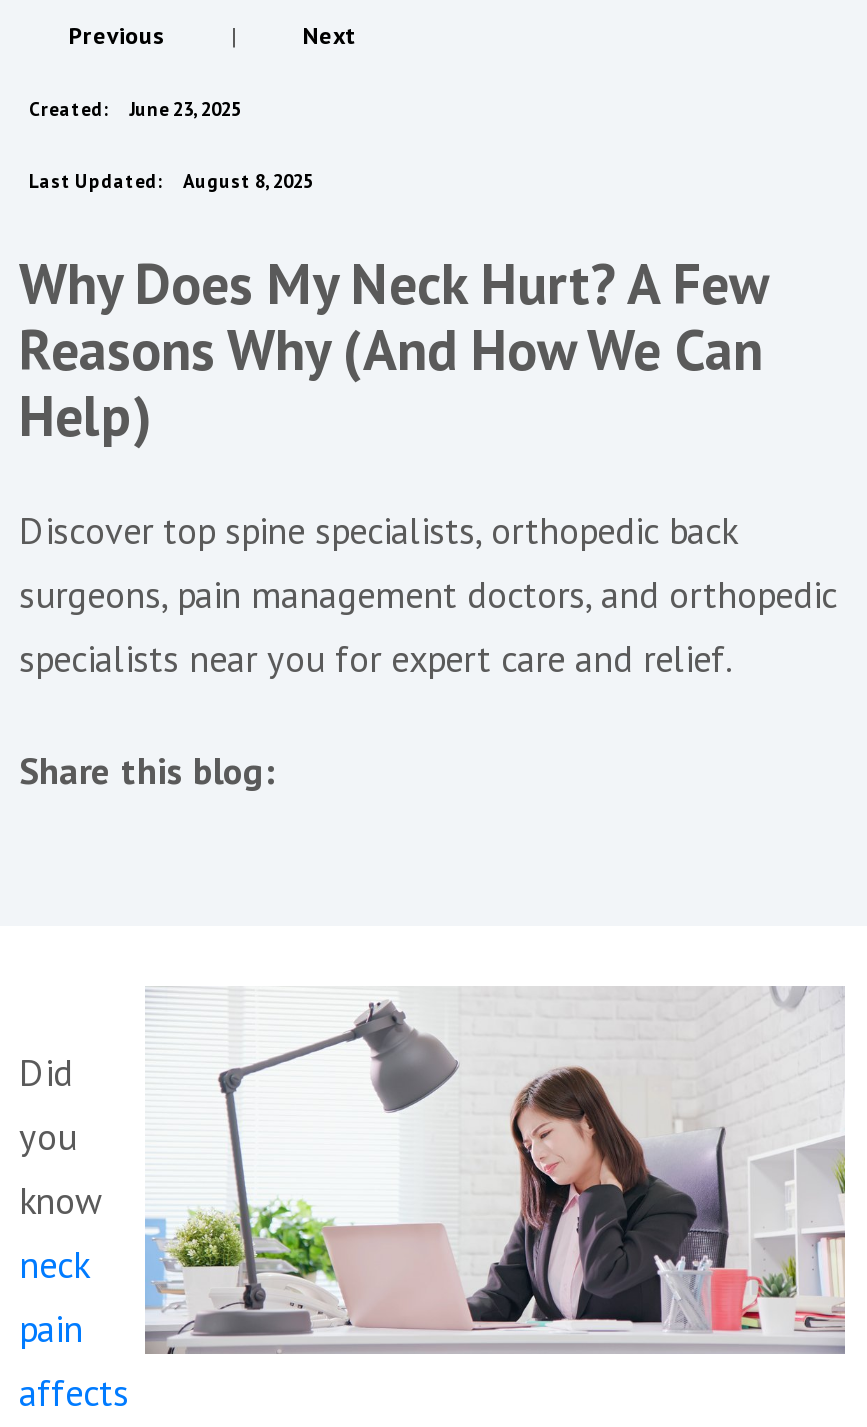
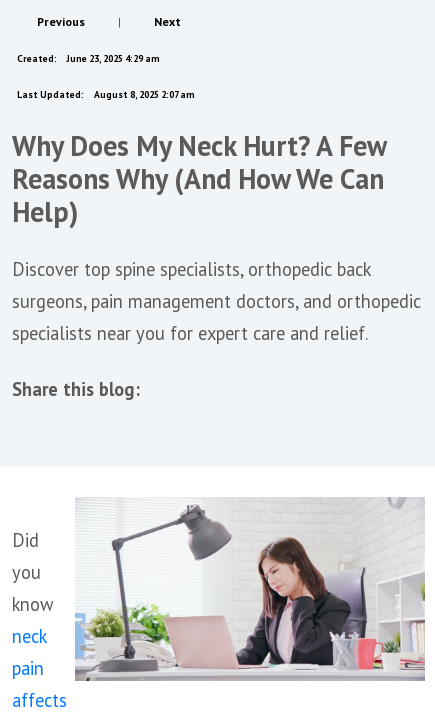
[29,96,241,122] Created: June 23, 2025 -> [17,52,160,65] Created: June 23, 2025 4:29 am
[29,168,313,194] Last Updated: August 8, 2025 -> [17,88,195,101] Last Updated: August 8, 2025 2:07 am

